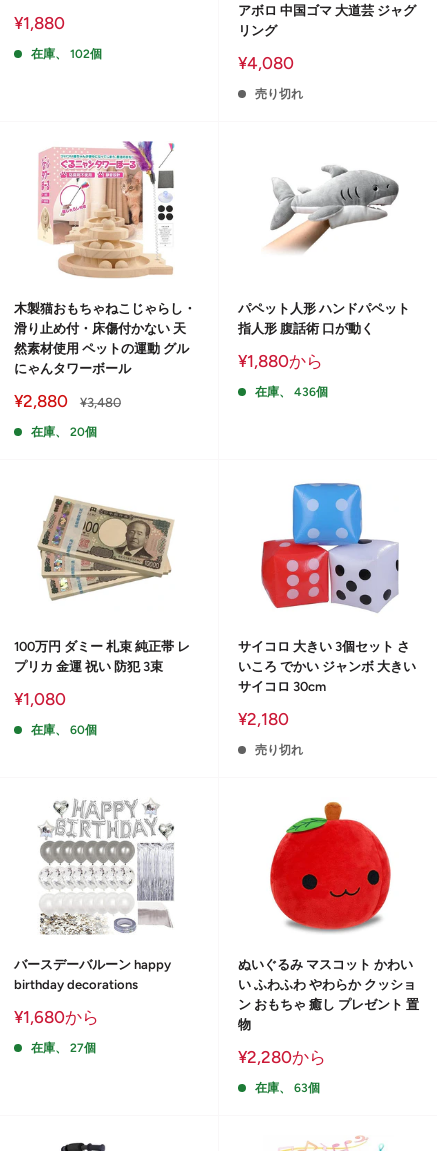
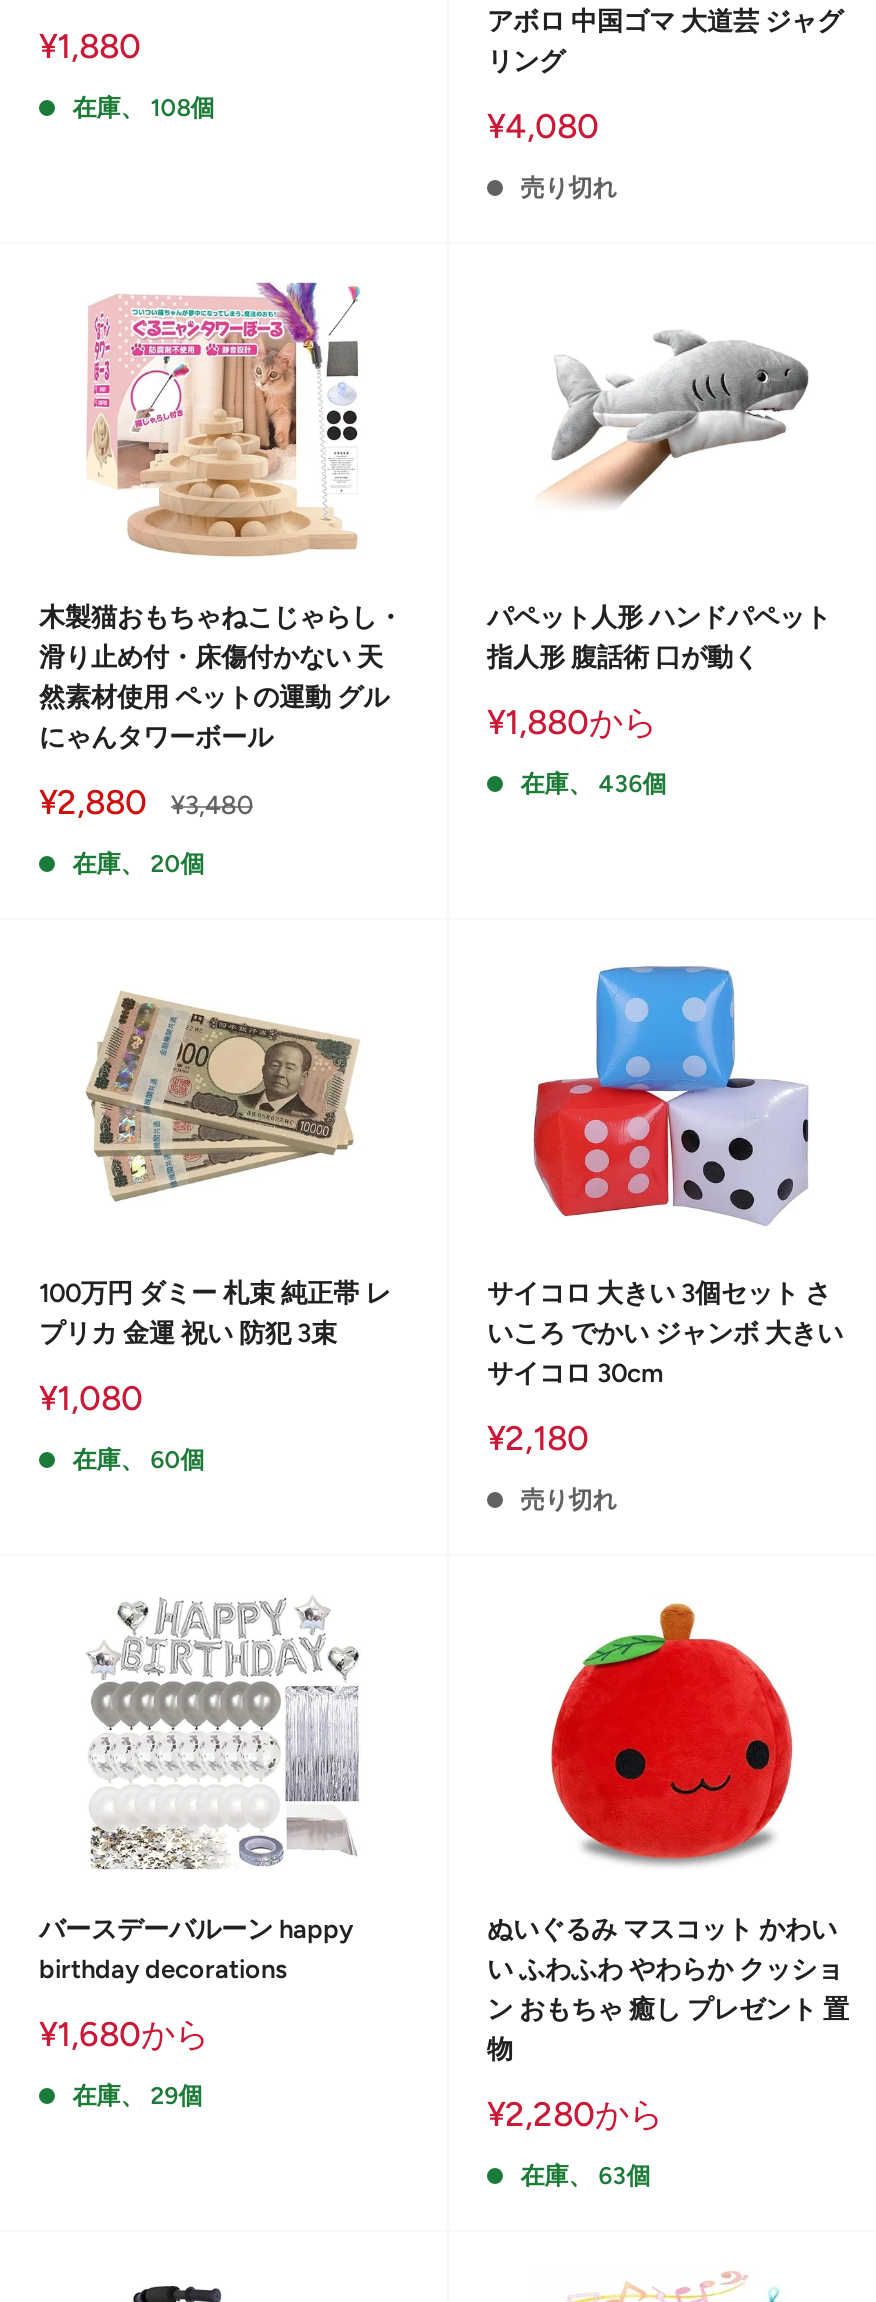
[31,47,102,61] 在庫、 102個 -> [73,94,215,122] 在庫、 108個
[31,1041,96,1055] 在庫、 27個 -> [73,2082,203,2110] 在庫、 29個

